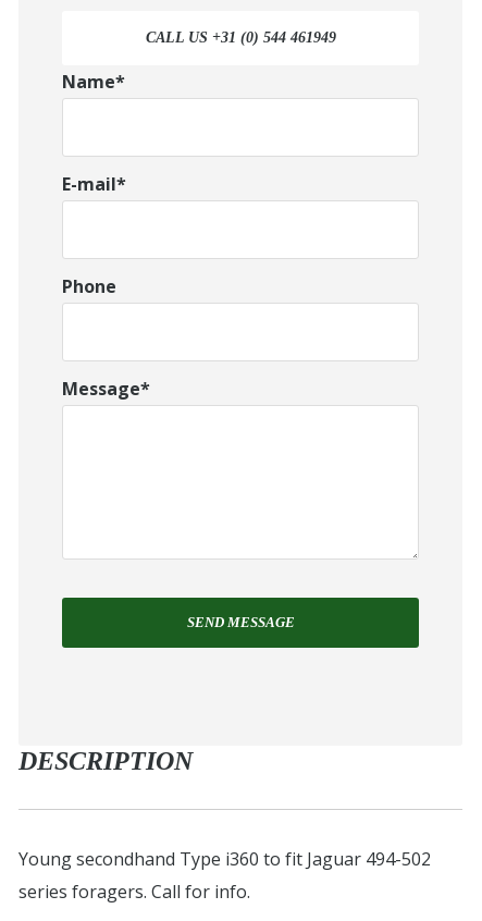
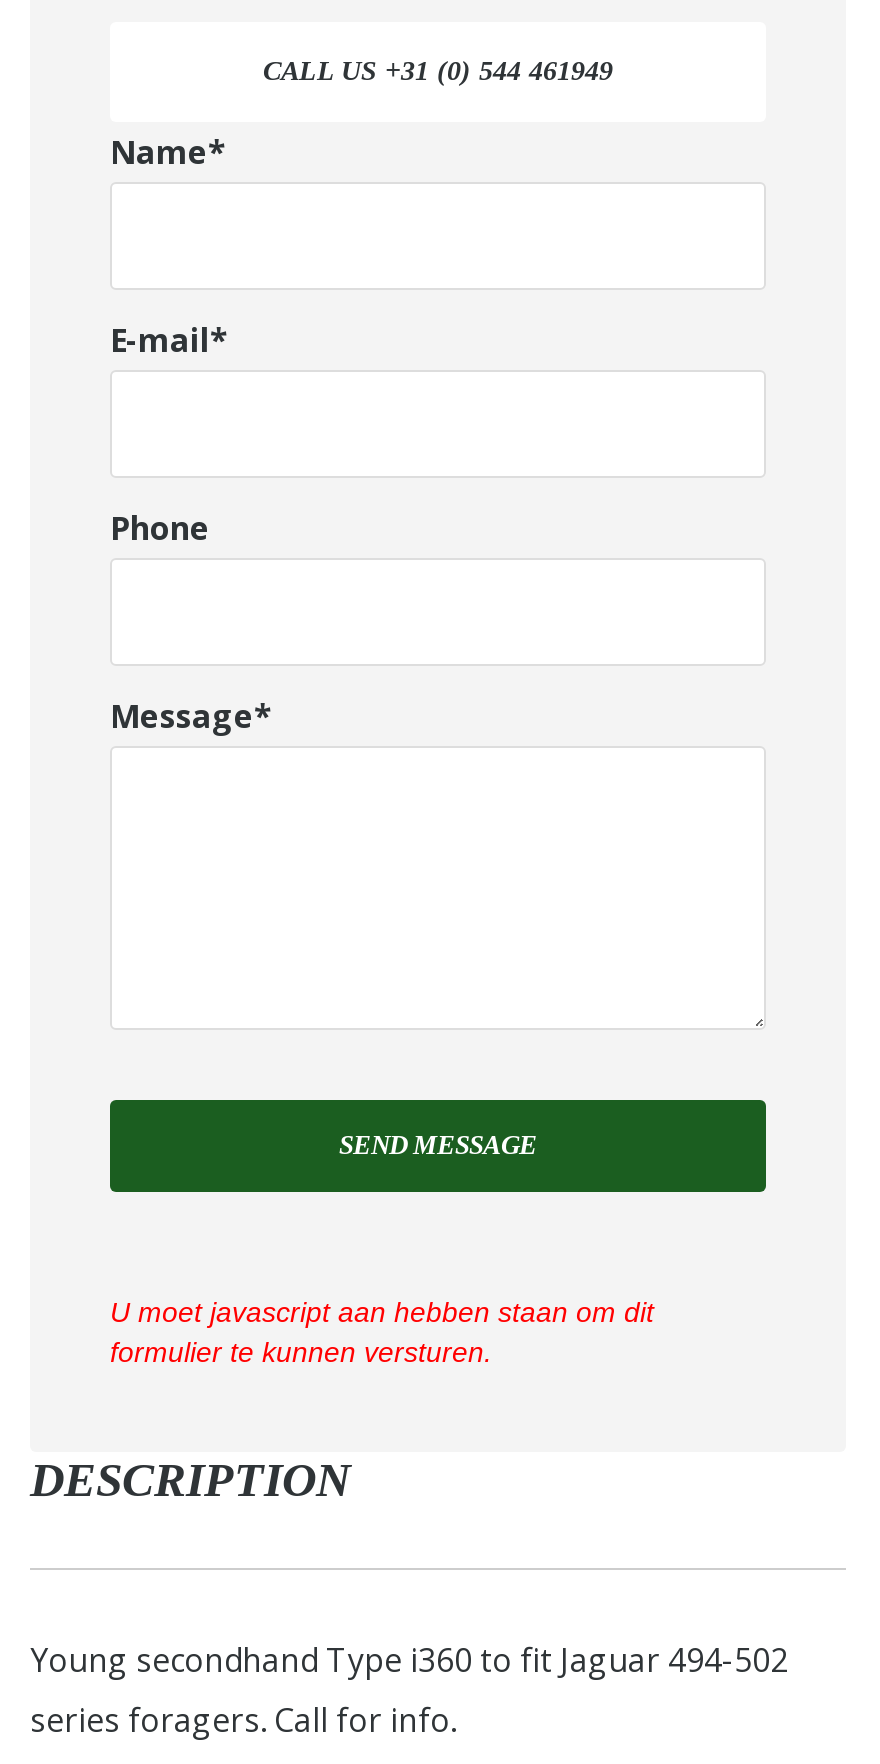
none -> [110,1296,654,1368] U moet javascript aan hebben staan om dit | formulier te kunnen versturen.

